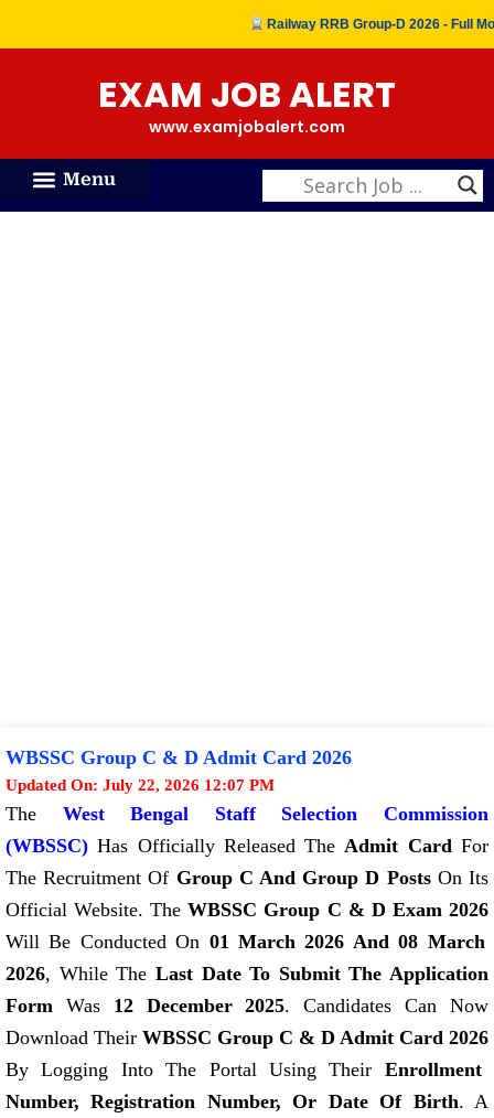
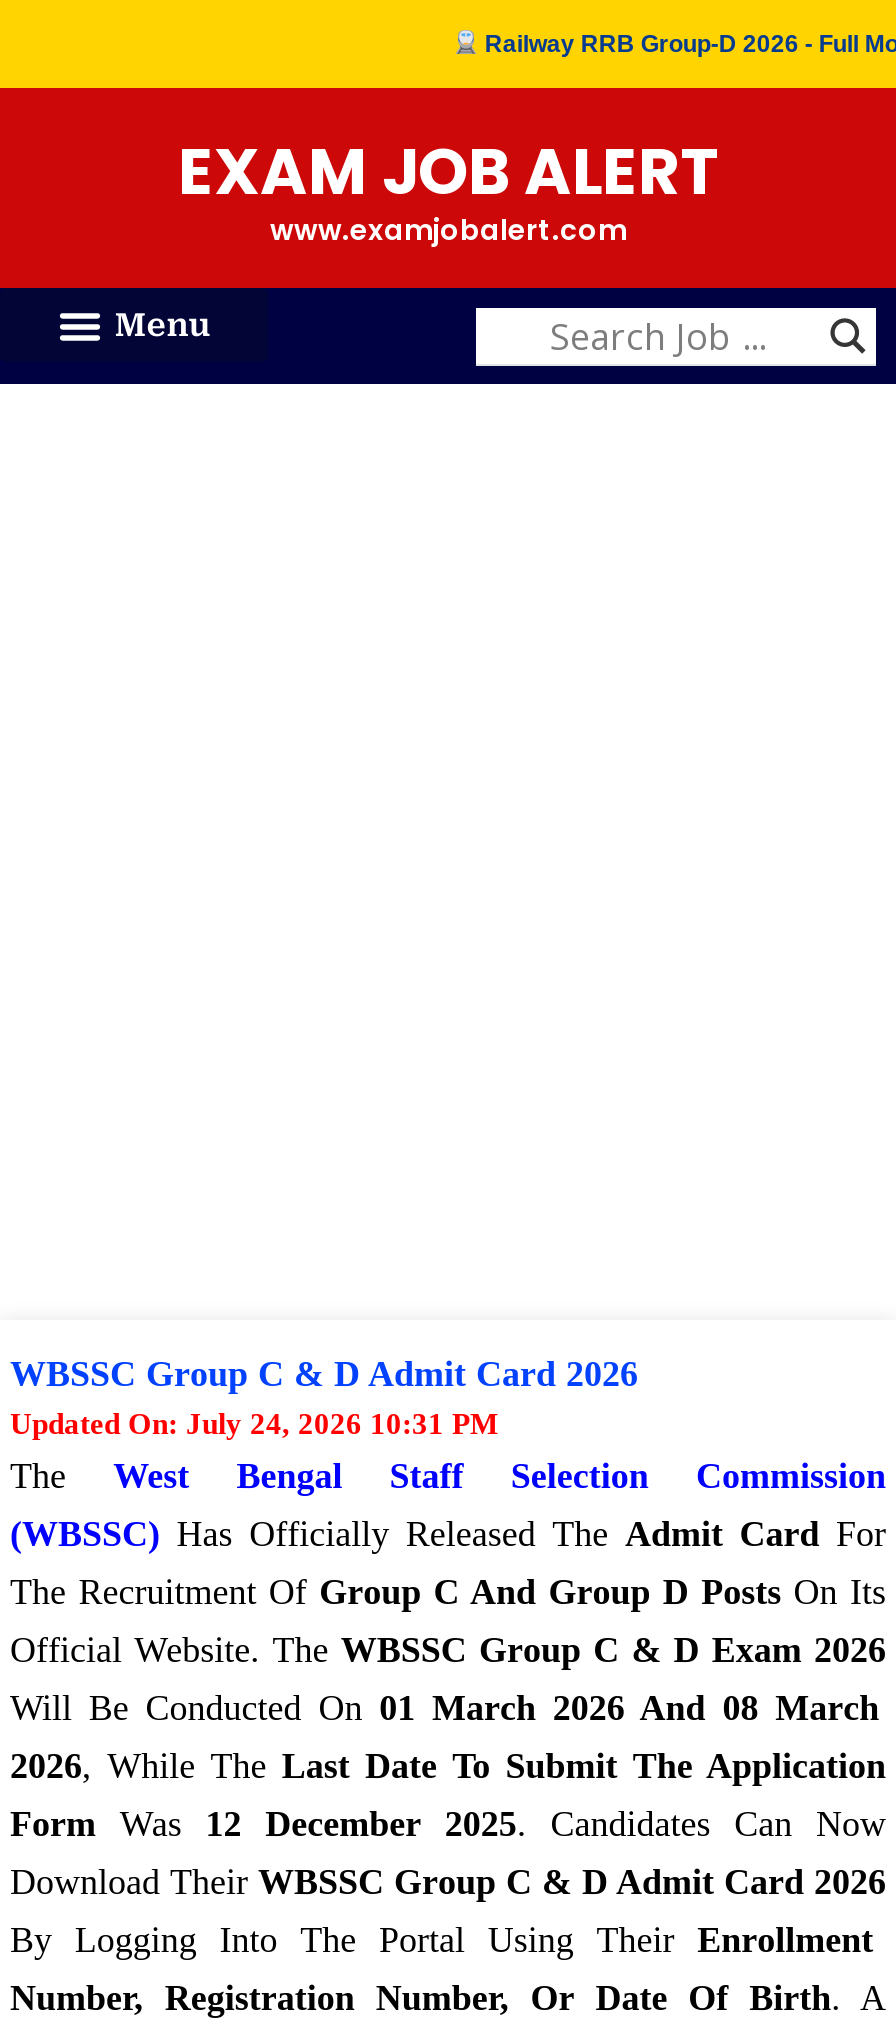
[6,776,275,794] Updated On: July 22, 2026 12:07 PM -> [10,1408,498,1440] Updated On: July 24, 2026 10:31 PM

